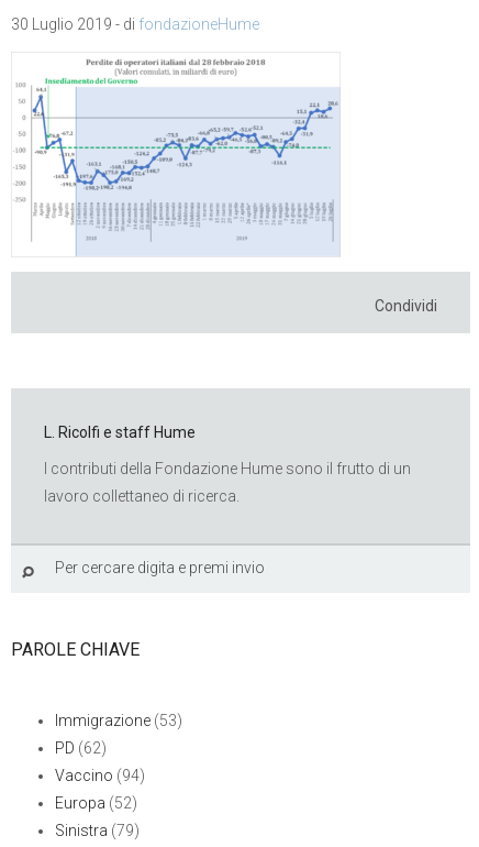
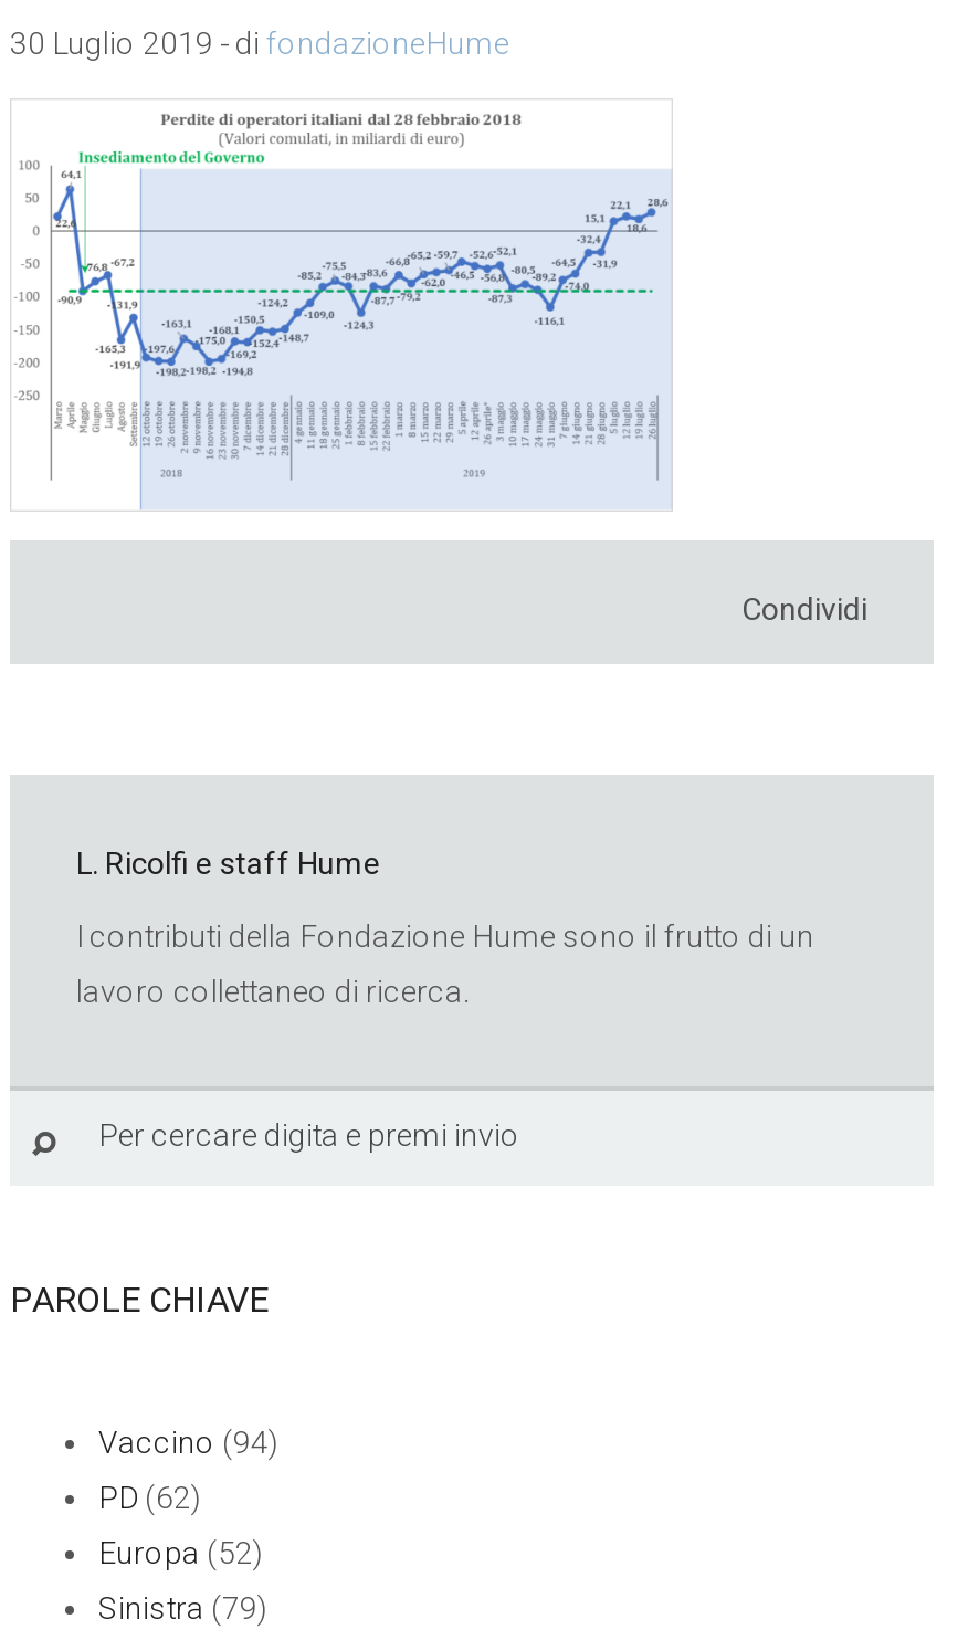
[55,711,182,729] Immigrazione (53) -> [98,1424,280,1459] Vaccino (94)
[55,766,145,784] Vaccino (94) -> none

